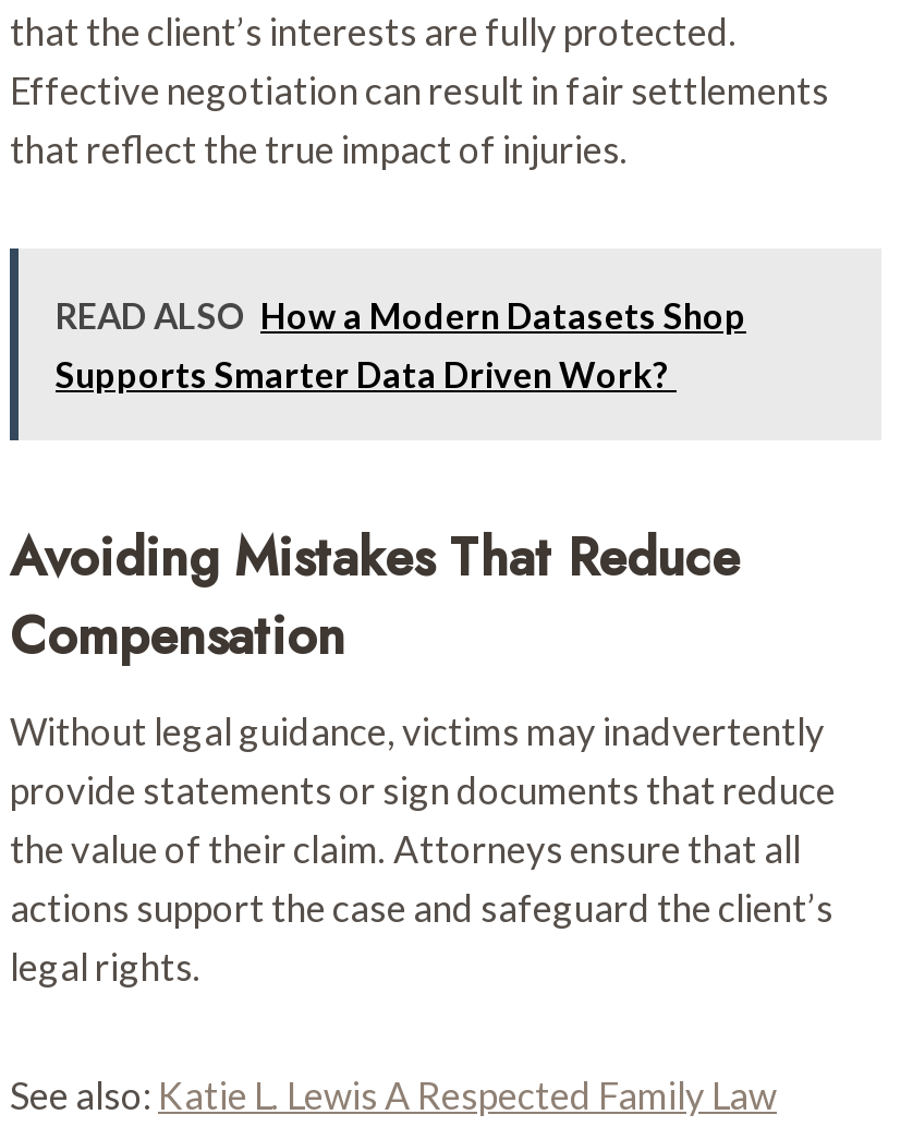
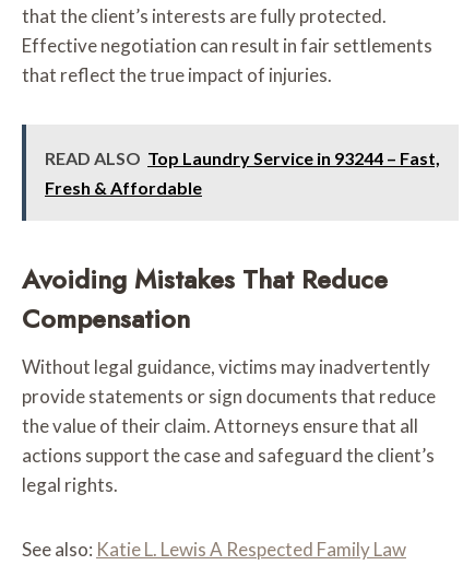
[56,294,746,394] READ ALSO How a Modern Datasets Shop | Supports Smarter Data Driven Work? -> [45,147,440,197] READ ALSO Top Laundry Service in 93244 – Fast, | Fresh & Affordable

